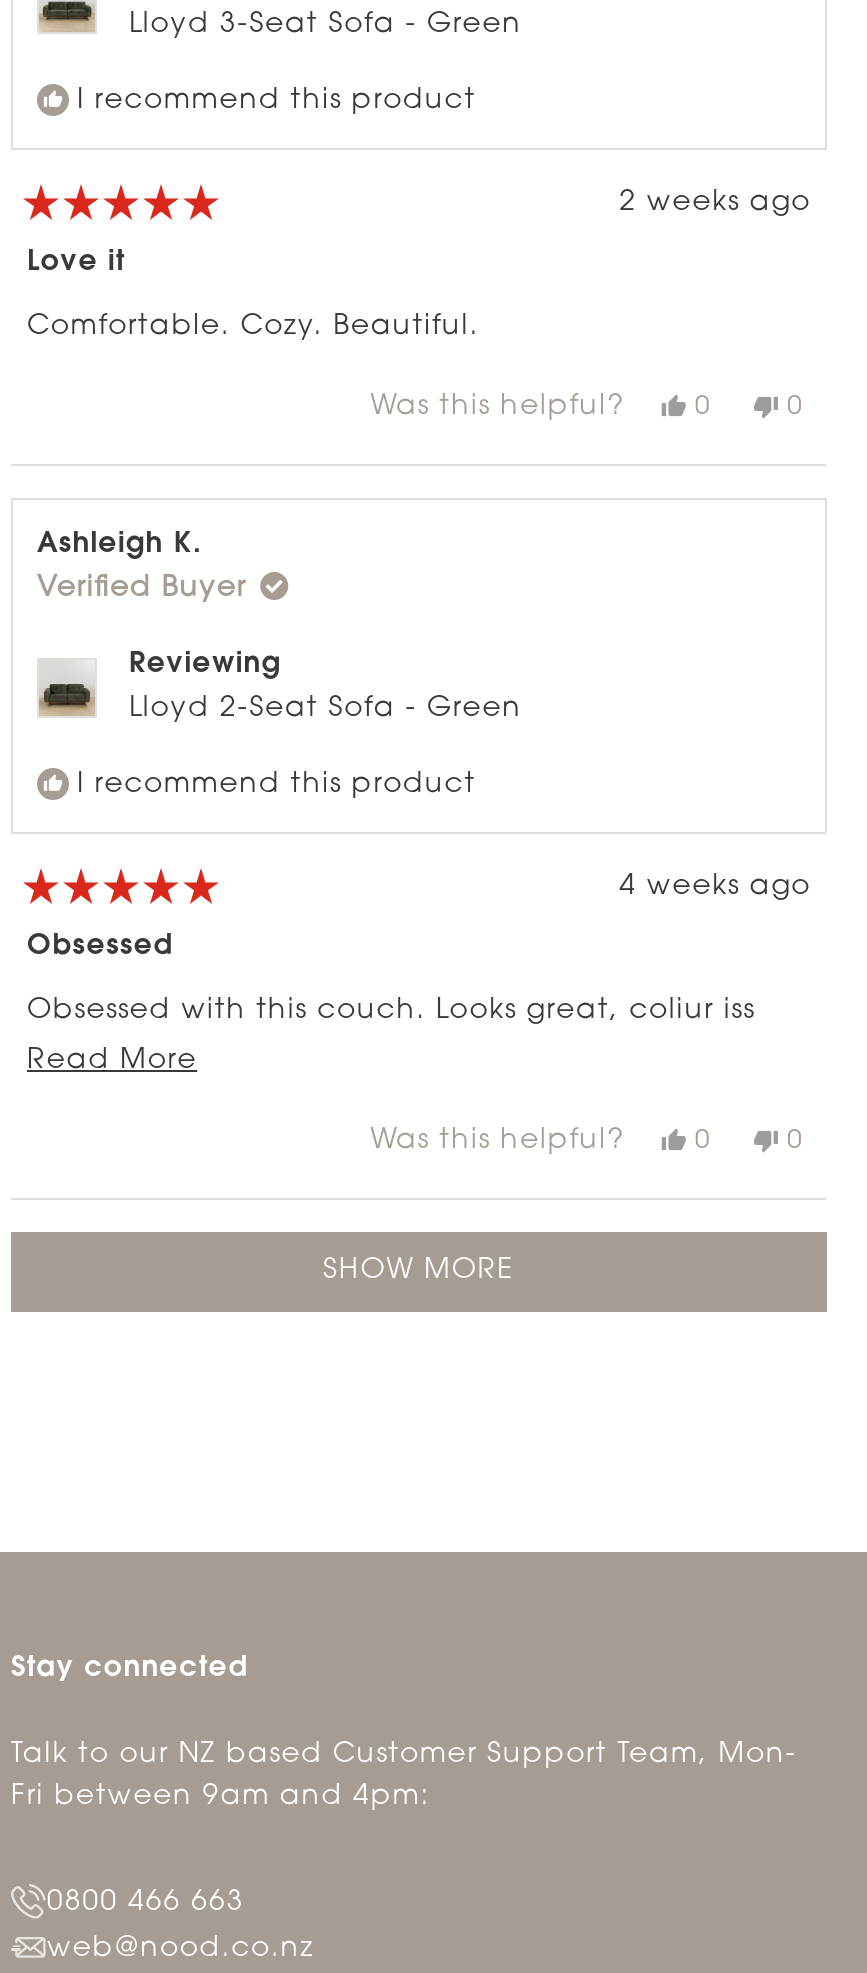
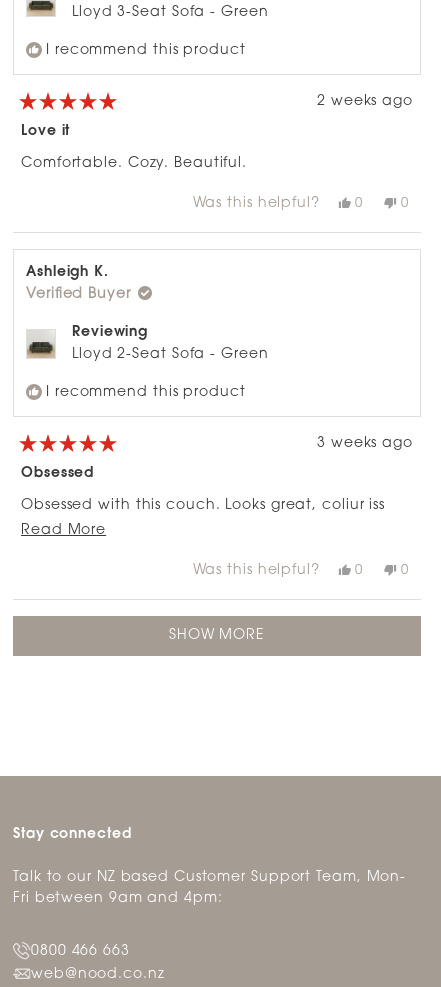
[619,872,811,902] 4 weeks ago -> [317,436,413,451] 3 weeks ago

